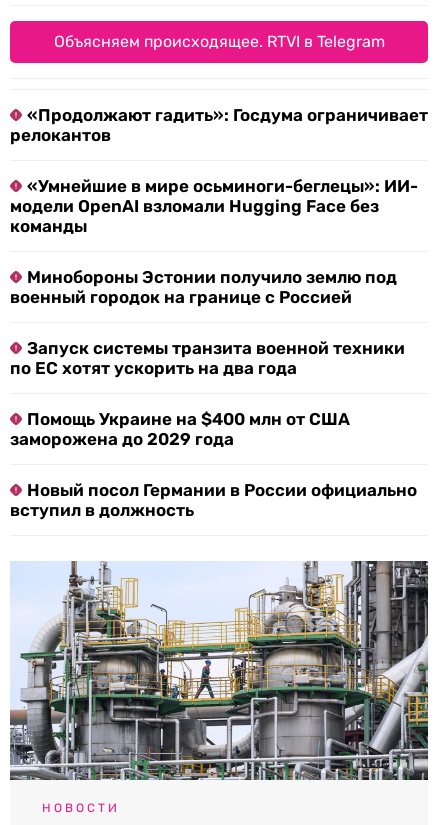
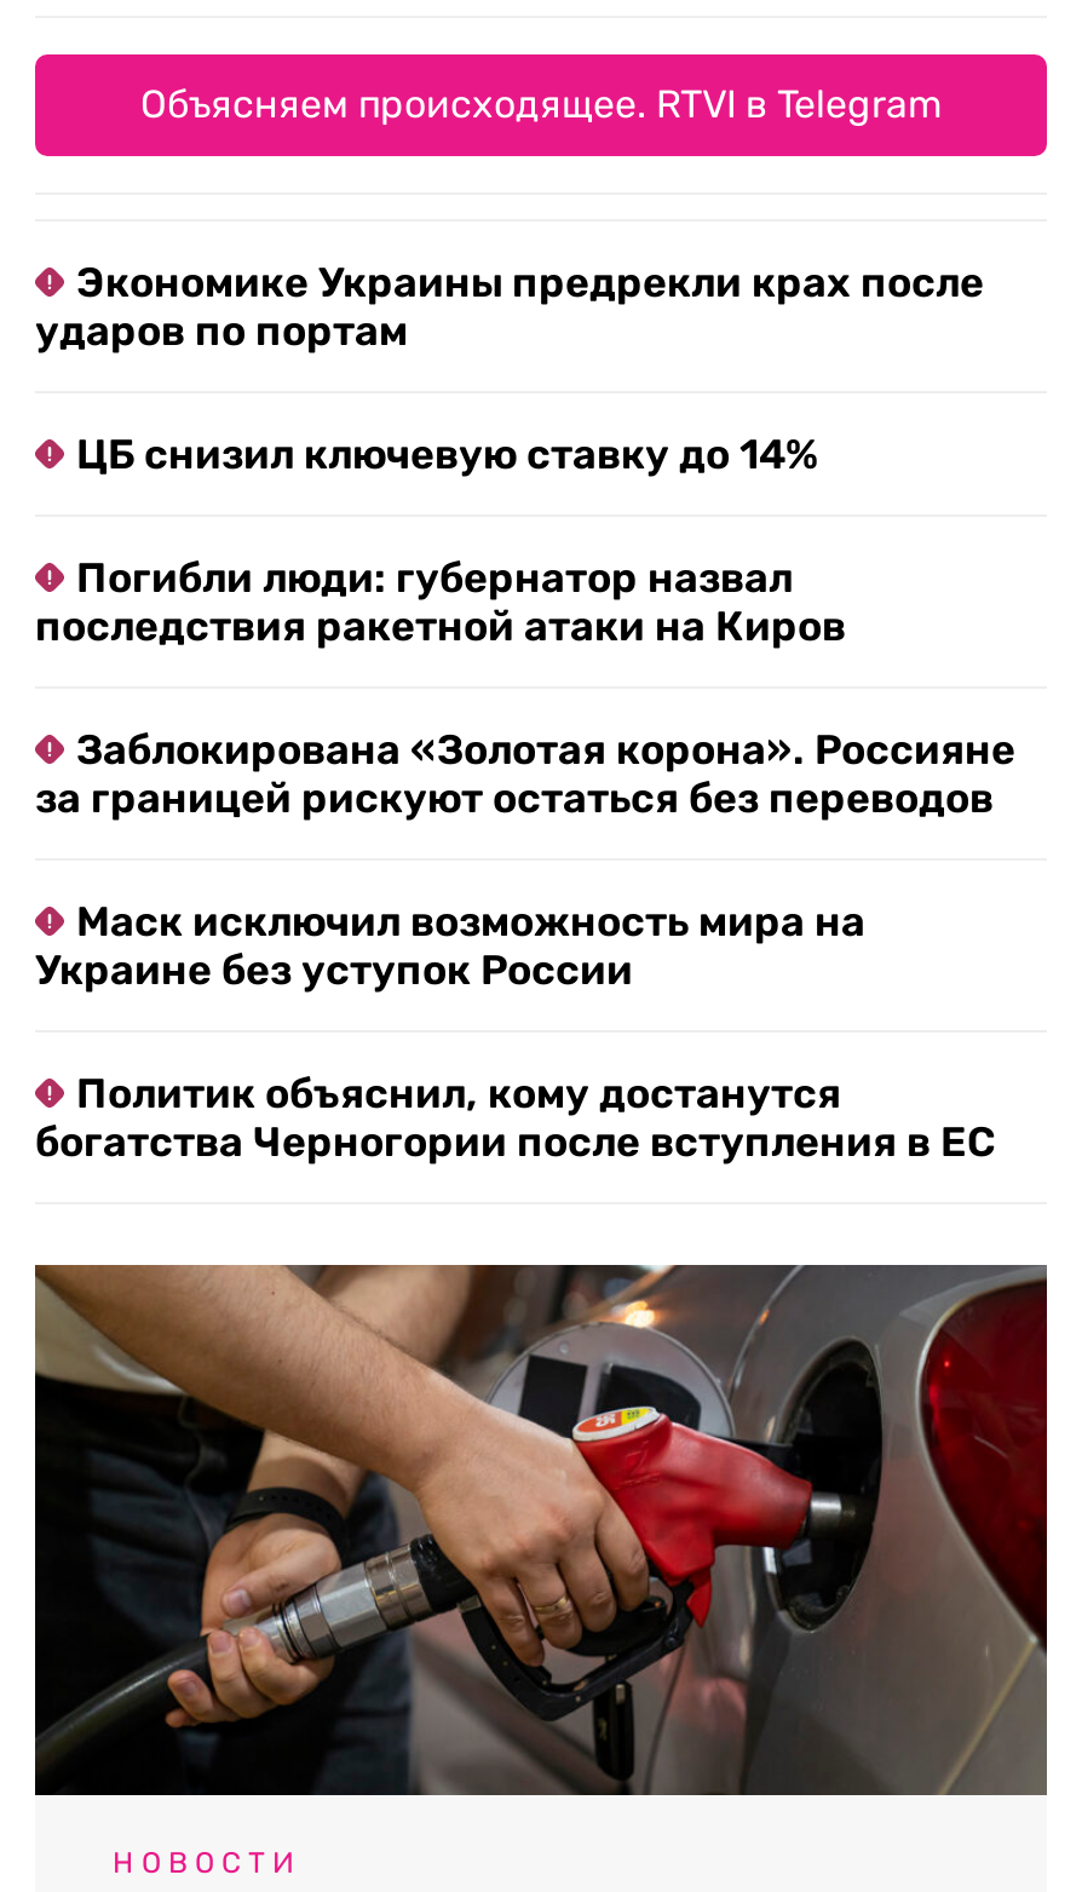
[10,105,428,145] «Продолжают гадить»: Госдума ограничивает | релокантов -> [35,258,984,355] Экономике Украины предрекли крах после | ударов по портам
[10,176,418,236] «Умнейшие в мире осьминоги-беглецы»: ИИ- | модели OpenAI взломали Hugging Face без | команды -> [76,430,819,478] ЦБ снизил ключевую ставку до 14%
[10,267,397,307] Минобороны Эстонии получило землю под | военный городок на границе с Россией -> [35,553,846,650] Погибли люди: губернатор назвал | последствия ракетной атаки на Киров
[10,338,405,378] Запуск системы транзита военной техники | по ЕС хотят ускорить на два года -> [35,725,1015,822] Заблокирована «Золотая корона». Россияне | за границей рискуют остаться без переводов
[10,409,350,449] Помощь Украине на $400 млн от США | заморожена до 2029 года -> [35,897,865,994] Маск исключил возможность мира на | Украине без уступок России
[10,480,417,520] Новый посол Германии в России официально | вступил в должность -> [35,1069,996,1166] Политик объяснил, кому достанутся | богатства Черногории после вступления в ЕС
[9,561,429,781] [image] -> [33,1263,1049,1798] [image]

